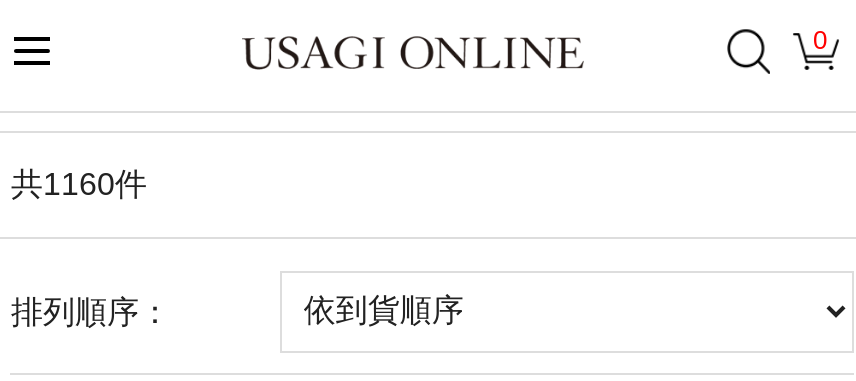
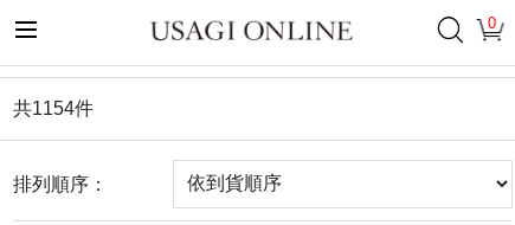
[11,167,147,201] 共1160件 -> [13,98,94,118] 共1154件

